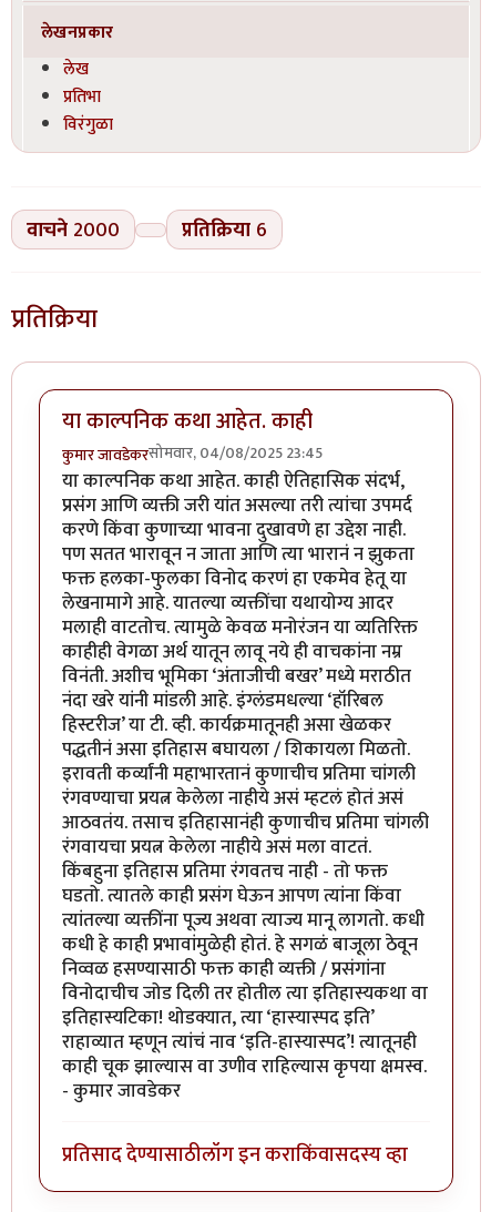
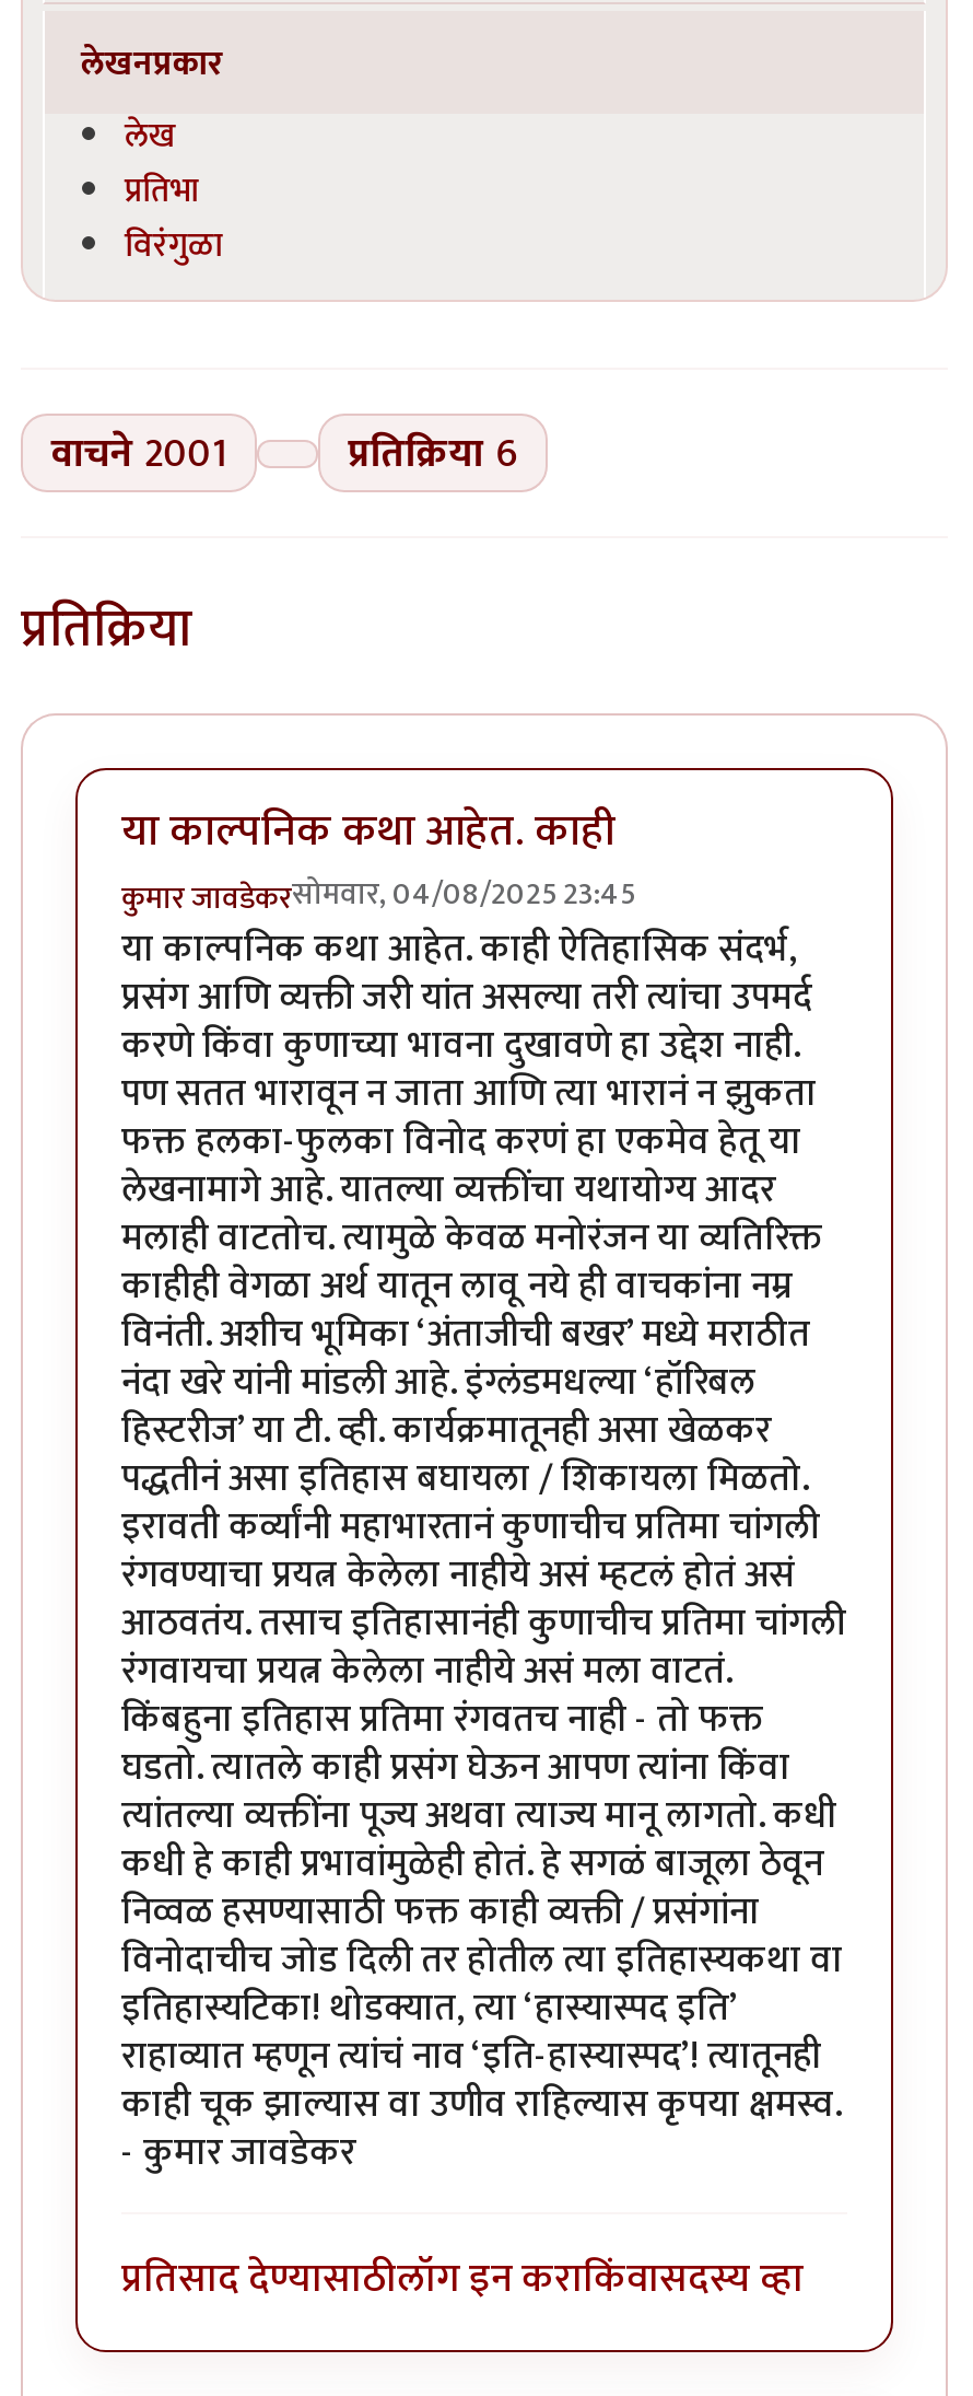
[26,213,120,247] वाचने 2000 -> [51,419,227,487] वाचने 2001

